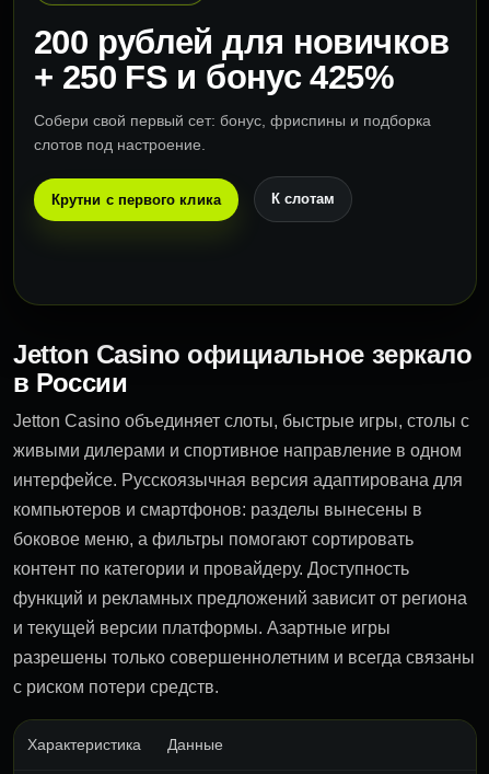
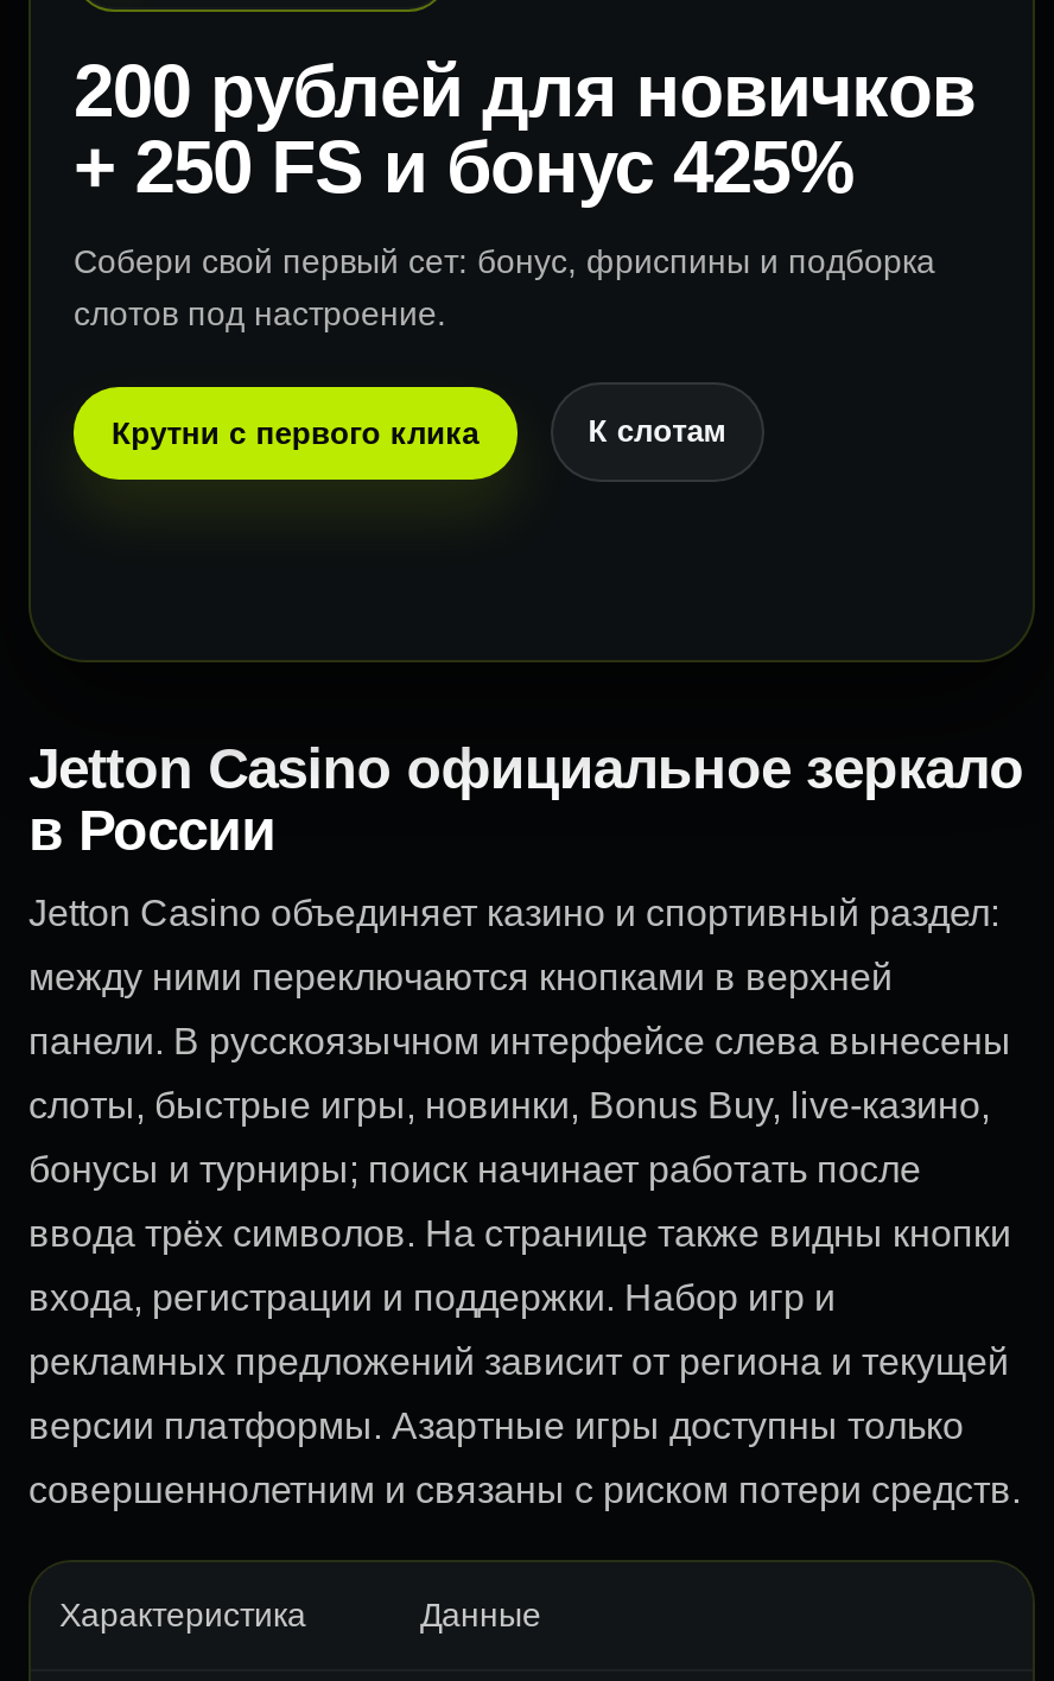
[13,412,469,430] Jetton Casino объединяет слоты, быстрые игры, столы с -> [28,893,999,933] Jetton Casino объединяет казино и спортивный раздел:
[13,441,462,460] живыми дилерами и спортивное направление в одном -> [28,957,893,997] между ними переключаются кнопками в верхней
[13,471,463,489] интерфейсе. Русскоязычная версия адаптирована для -> [28,1021,1011,1061] панели. В русскоязычном интерфейсе слева вынесены
[13,500,422,519] компьютеров и смартфонов: разделы вынесены в -> [28,1085,990,1125] слоты, быстрые игры, новинки, Bonus Buy, live-казино,
[13,530,414,548] боковое меню, а фильтры помогают сортировать -> [28,1149,921,1190] бонусы и турниры; поиск начинает работать после
[13,559,409,578] контент по категории и провайдеру. Доступность -> [28,1213,1011,1254] ввода трёх символов. На странице также видны кнопки
[13,589,467,608] функций и рекламных предложений зависит от региона -> [28,1277,836,1318] входа, регистрации и поддержки. Набор игр и
[13,619,391,637] и текущей версии платформы. Азартные игры -> [28,1341,1009,1382] рекламных предложений зависит от региона и текущей
[13,648,475,667] разрешены только совершеннолетним и всегда связаны -> [28,1406,964,1446] версии платформы. Азартные игры доступны только
[13,678,219,696] с риском потери средств. -> [28,1470,1021,1510] совершеннолетним и связаны с риском потери средств.

